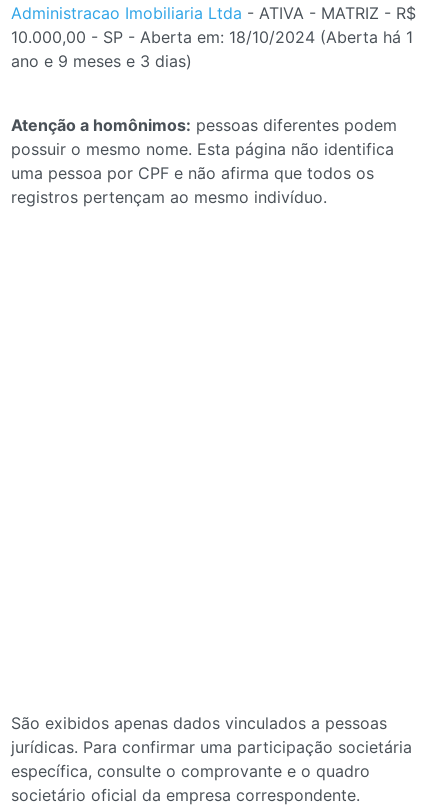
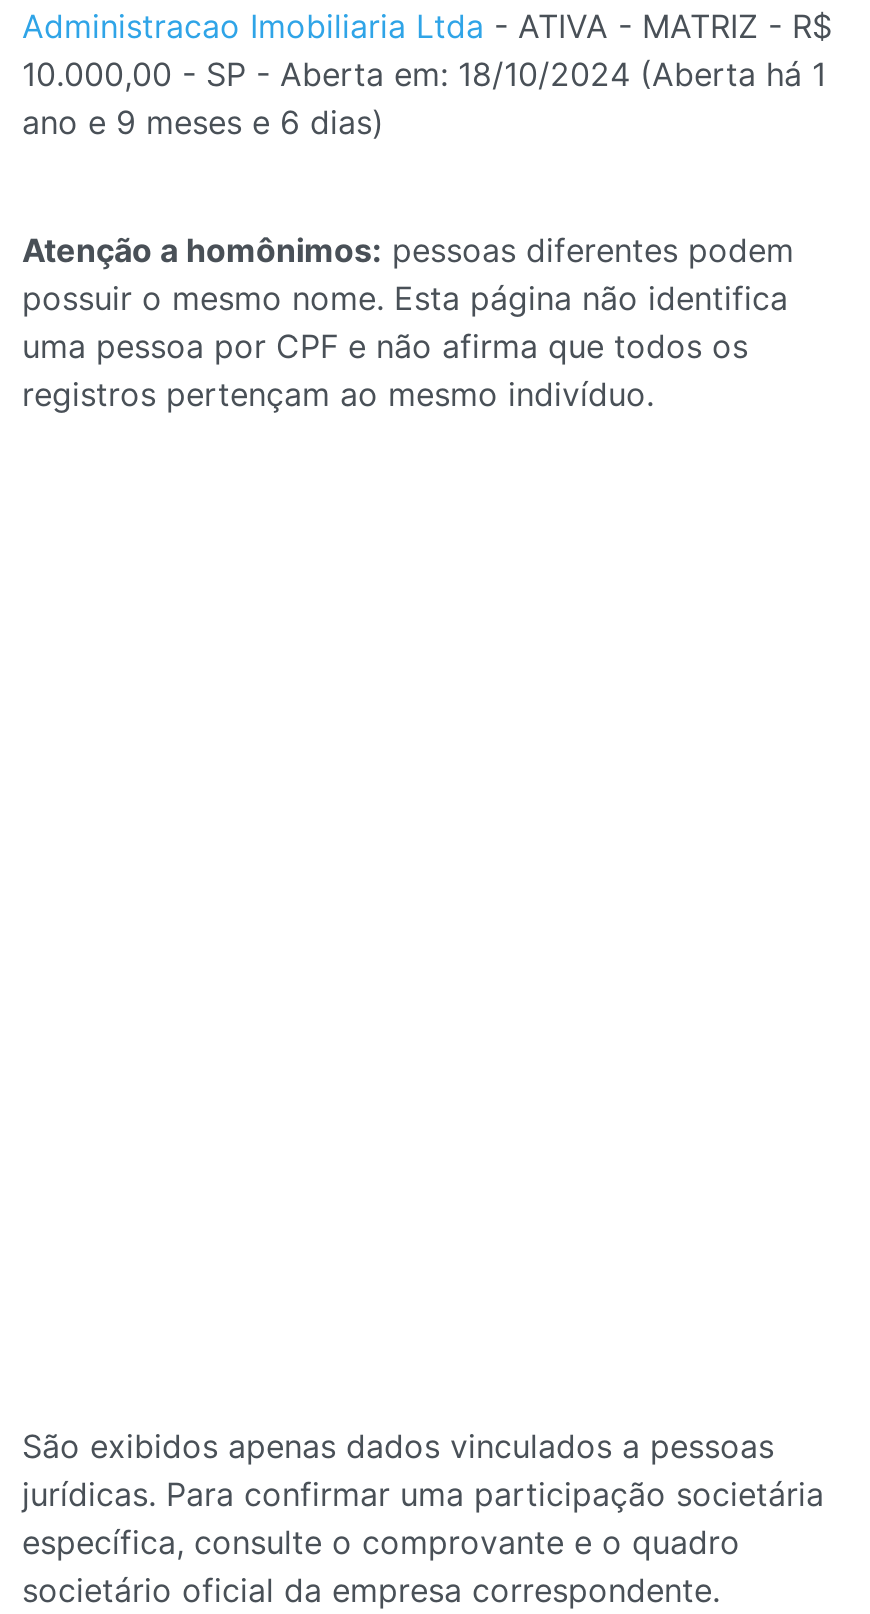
[11,51,192,71] ano e 9 meses e 3 dias) -> [22,102,384,142] ano e 9 meses e 6 dias)

